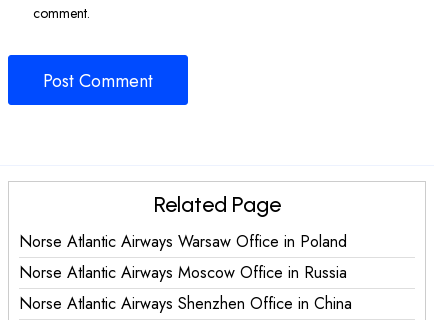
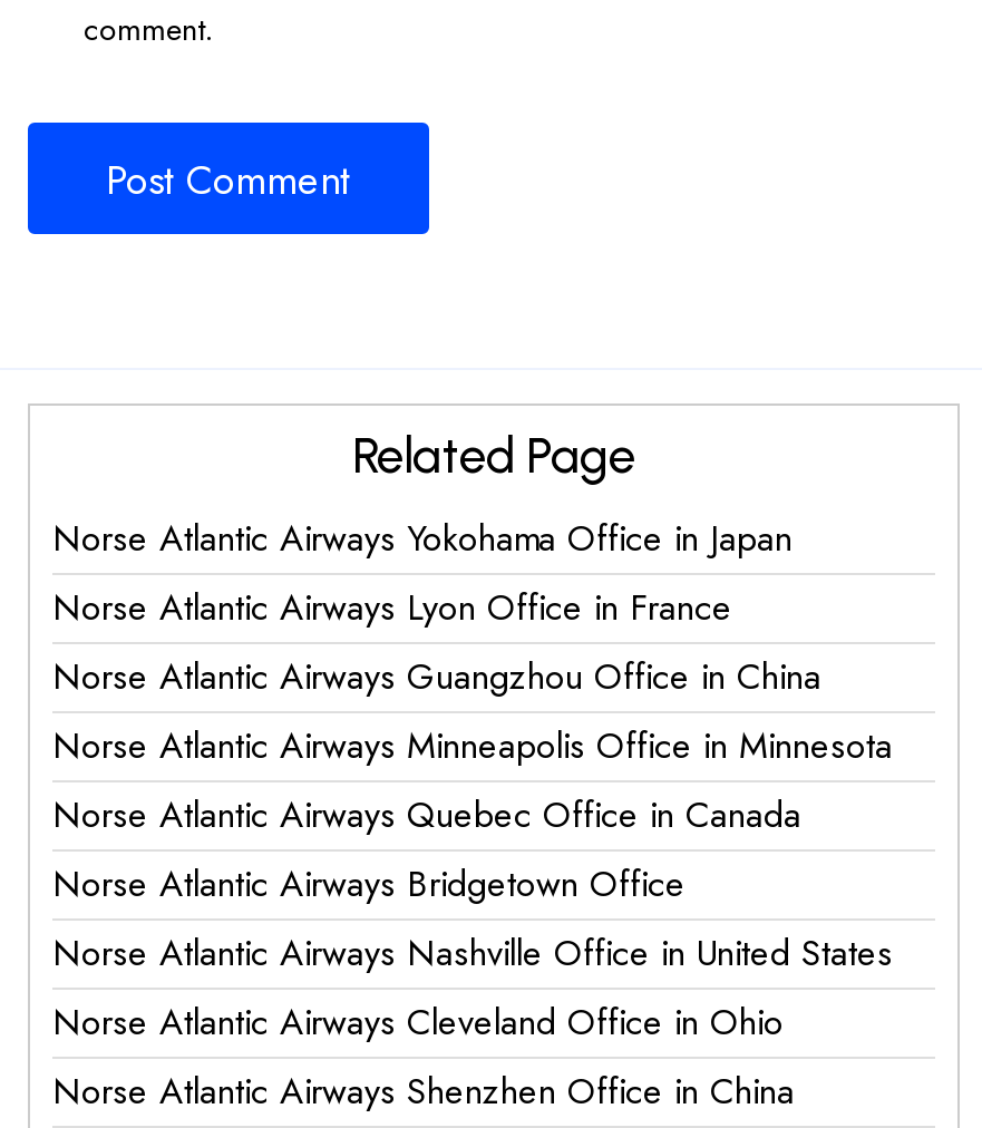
[19,229,347,283] Norse Atlantic Airways Warsaw Office in Poland | Norse Atlantic Airways Moscow Office in Russia -> [52,512,893,1047] Norse Atlantic Airways Yokohama Office in Japan | Norse Atlantic Airways Lyon Office in France | Norse Atlantic Airways Guangzhou Office in China | Norse Atlantic Airways Minneapolis Office in Minnesota | Norse Atlantic Airways Quebec Office in Canada | Norse Atlantic Airways Bridgetown Office | Norse Atlantic Airways Nashville Office in United States | Norse Atlantic Airways Cleveland Office in Ohio

